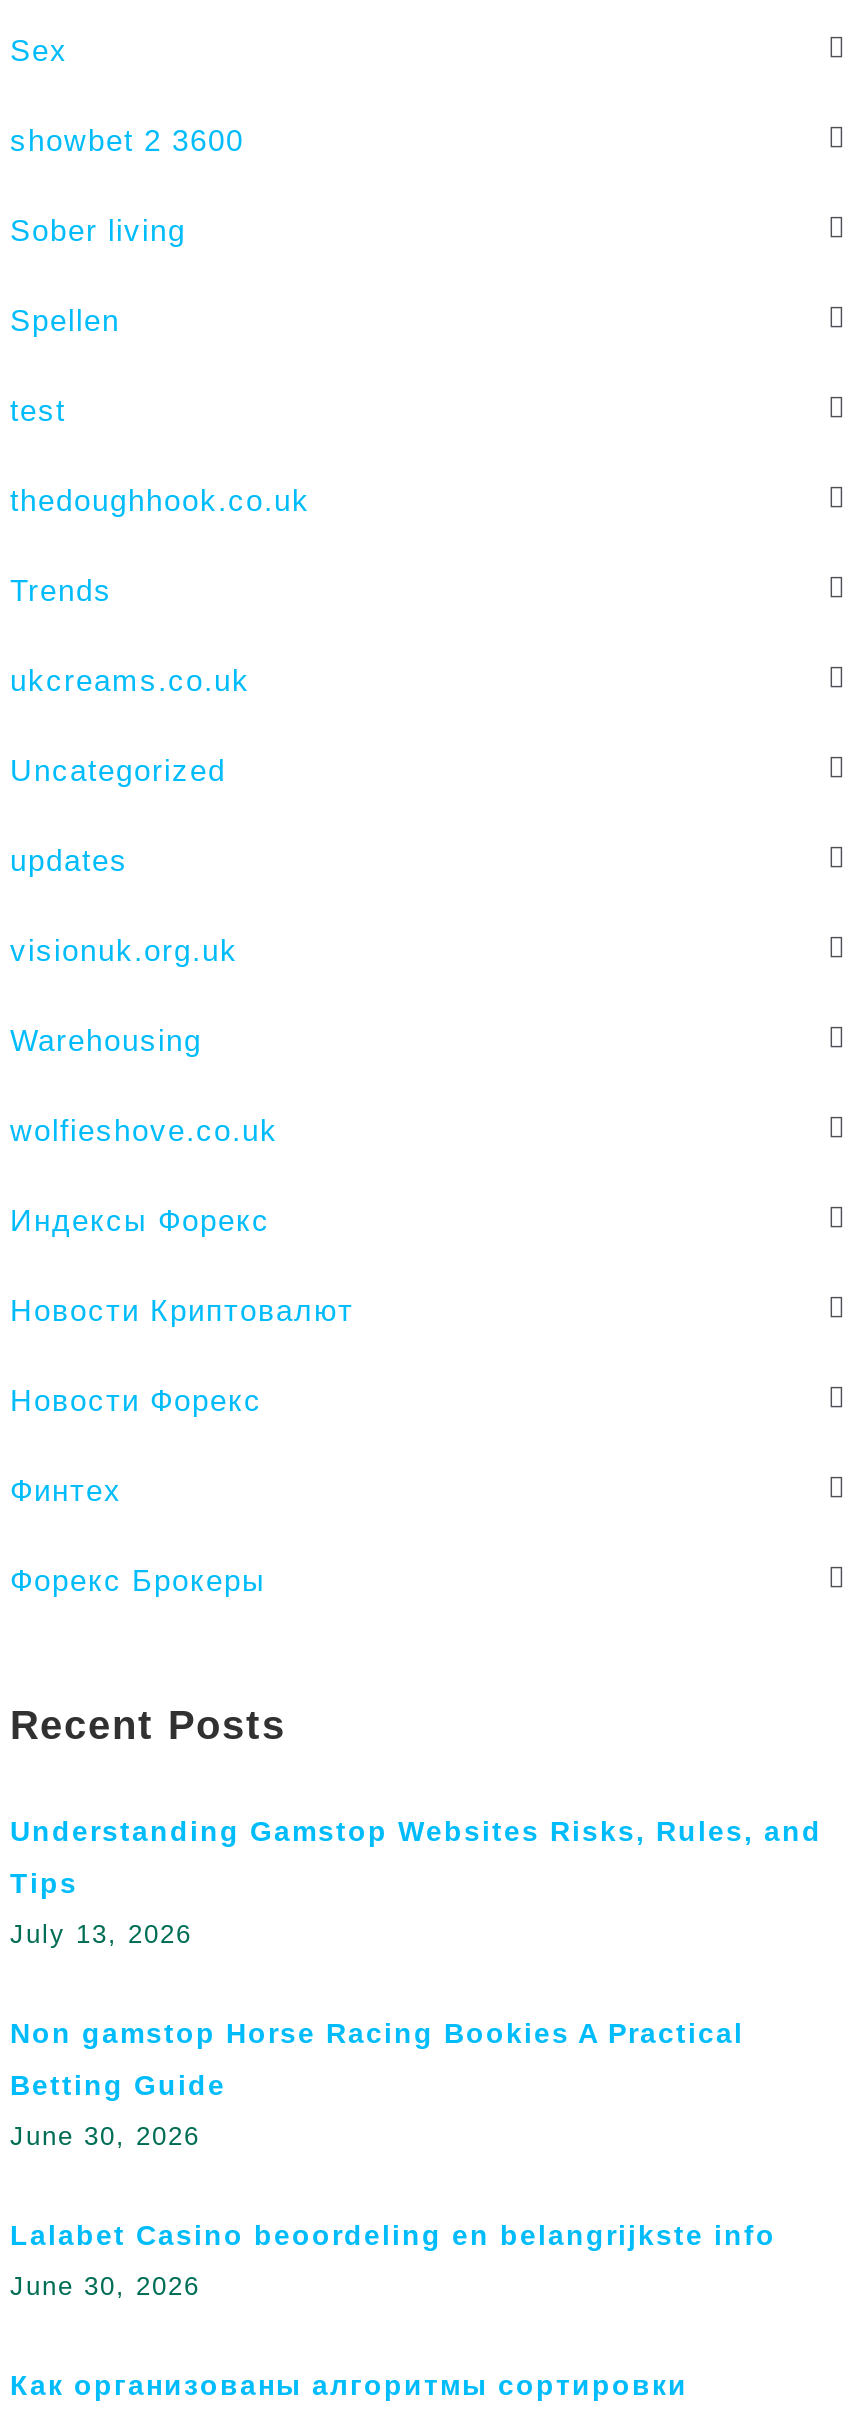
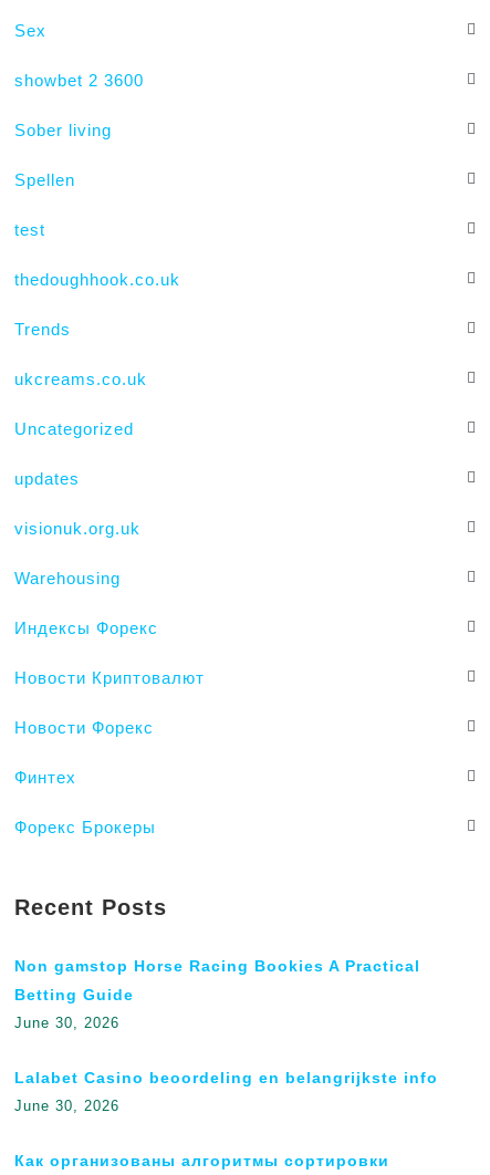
[10,1112,278,1146] wolfieshove.co.uk -> none
[10,1814,822,1948] Understanding Gamstop Websites Risks, Rules, and | Tips | July 13, 2026 -> none

